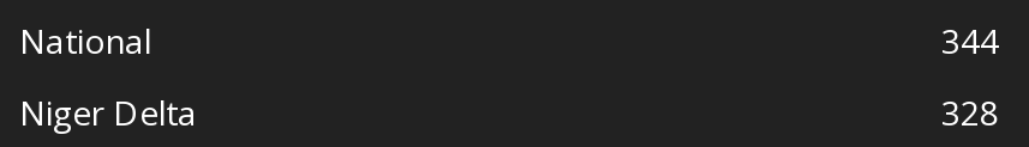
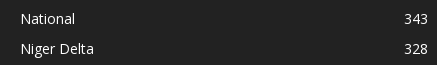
[941,19,999,64] 344 -> [404,9,428,28] 343

